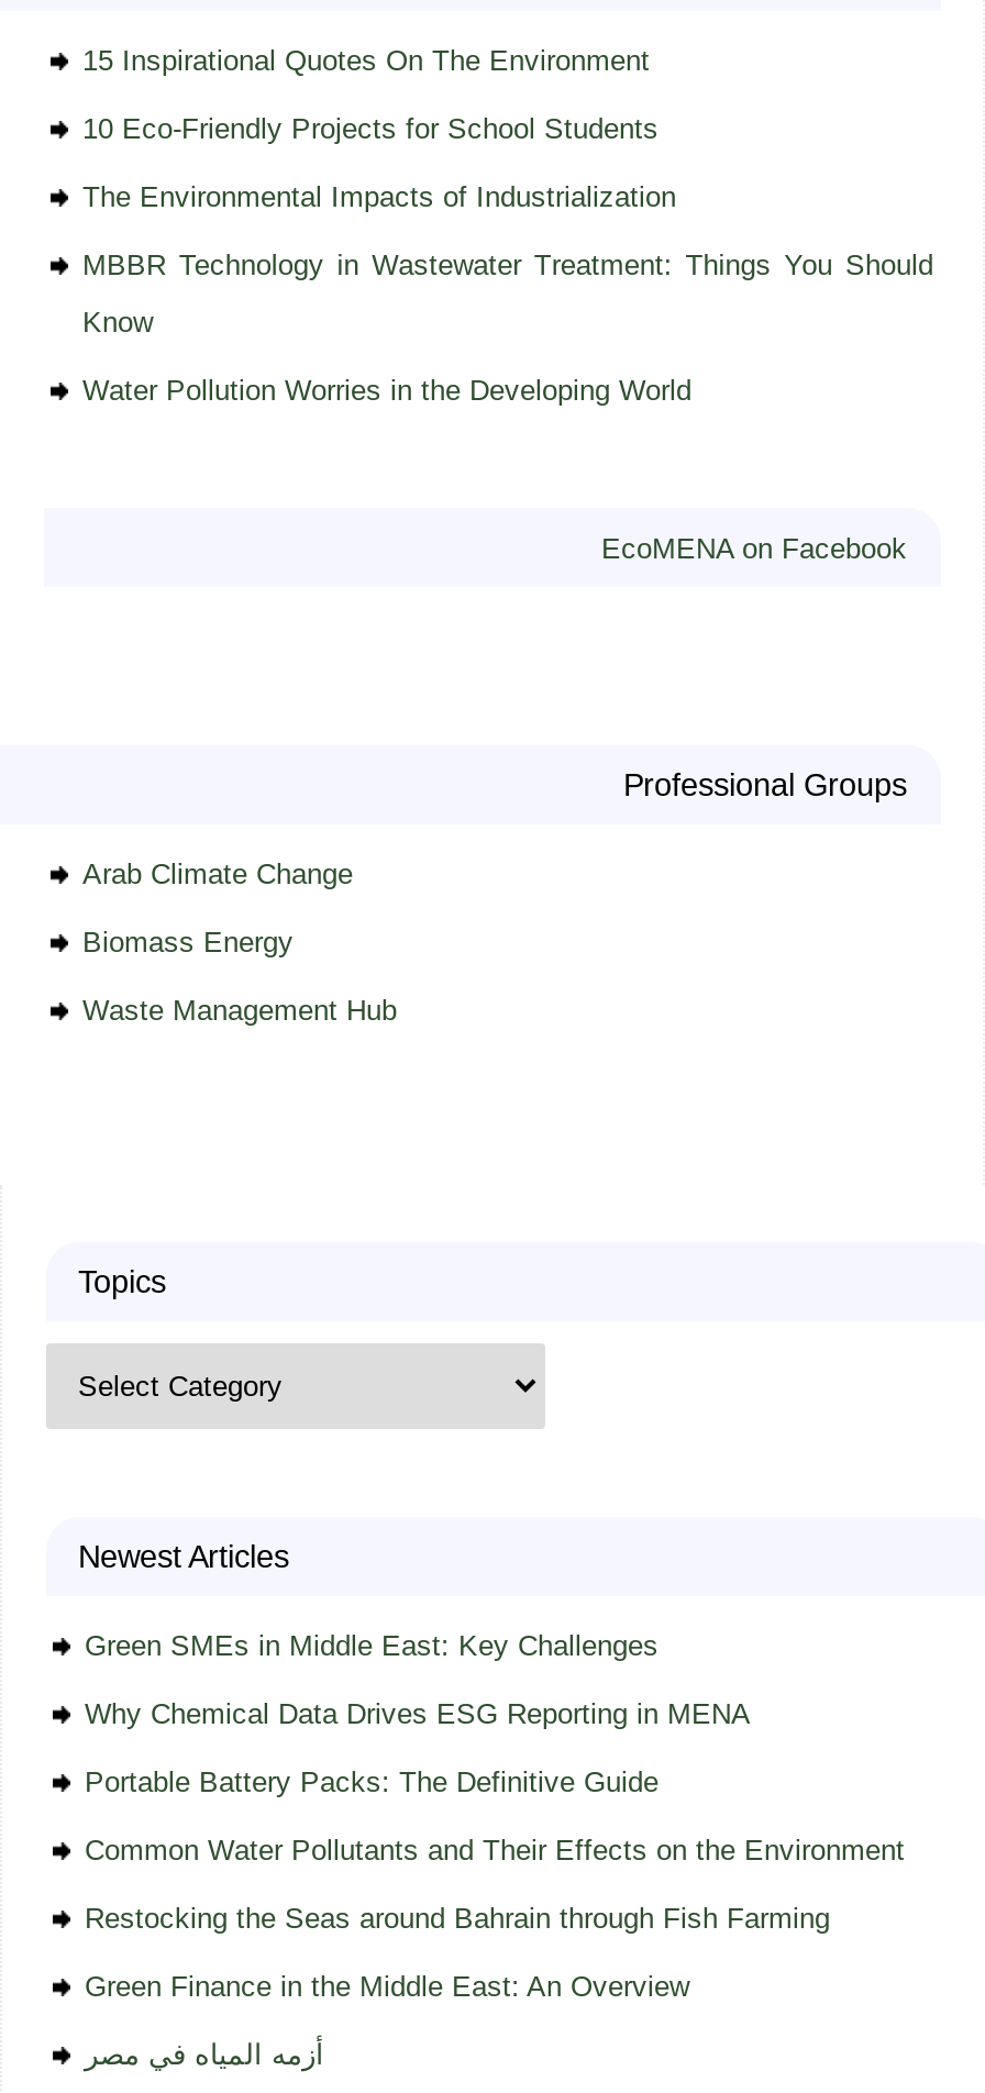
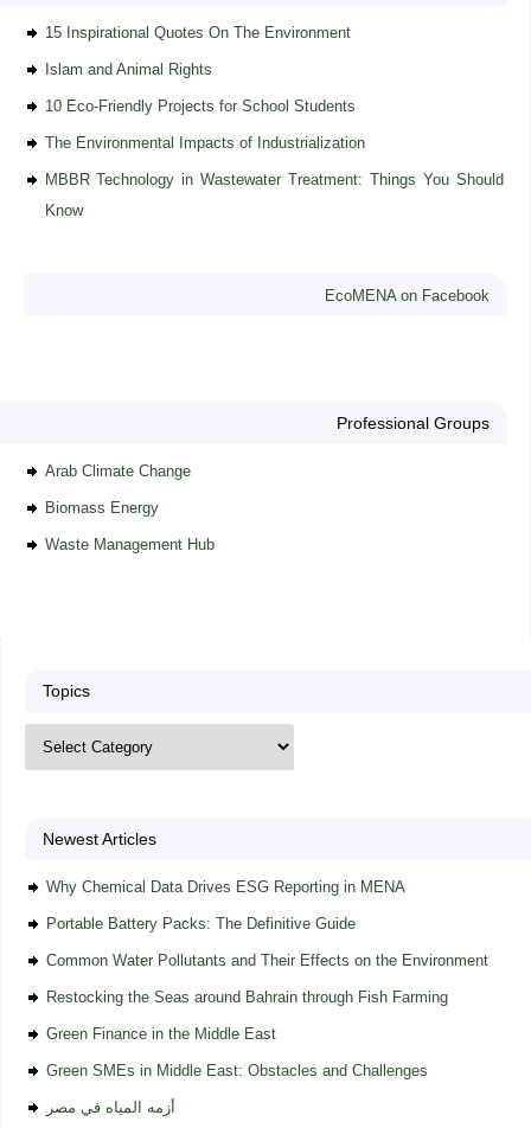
none -> [44,61,212,78] Islam and Animal Rights
moved [82,113,933,339] -> [44,97,503,219]: 10 Eco-Friendly Projects for School Students | The Environmental Impacts of Industrialization | MBBR Technology in Wastewater Treatment: Things You Should | Know
[82,374,691,407] Water Pollution Worries in the Developing World -> none
[85,1630,658,1663] Green SMEs in Middle East: Key Challenges -> none
moved [85,1698,905,1935] -> [46,878,488,1006]: Why Chemical Data Drives ESG Reporting in MENA | Portable Battery Packs: The Definitive Guide | Common Water Pollutants and Their Effects on the Environment | Restocking the Seas around Bahrain through Fish Farming
[85,1970,689,2003] Green Finance in the Middle East: An Overview -> [46,1025,427,1080] Green Finance in the Middle East | Green SMEs in Middle East: Obstacles and Challenges

